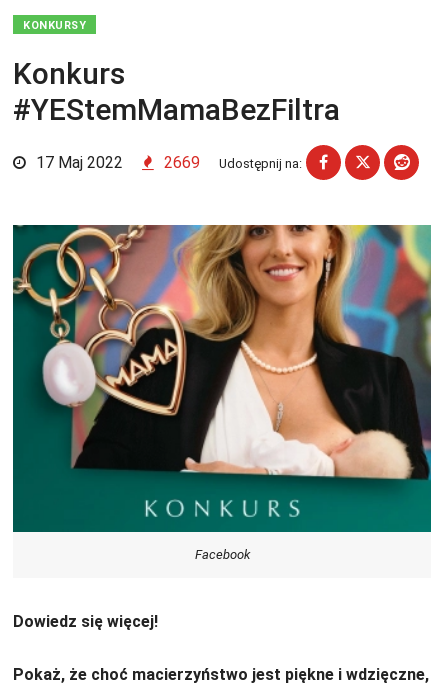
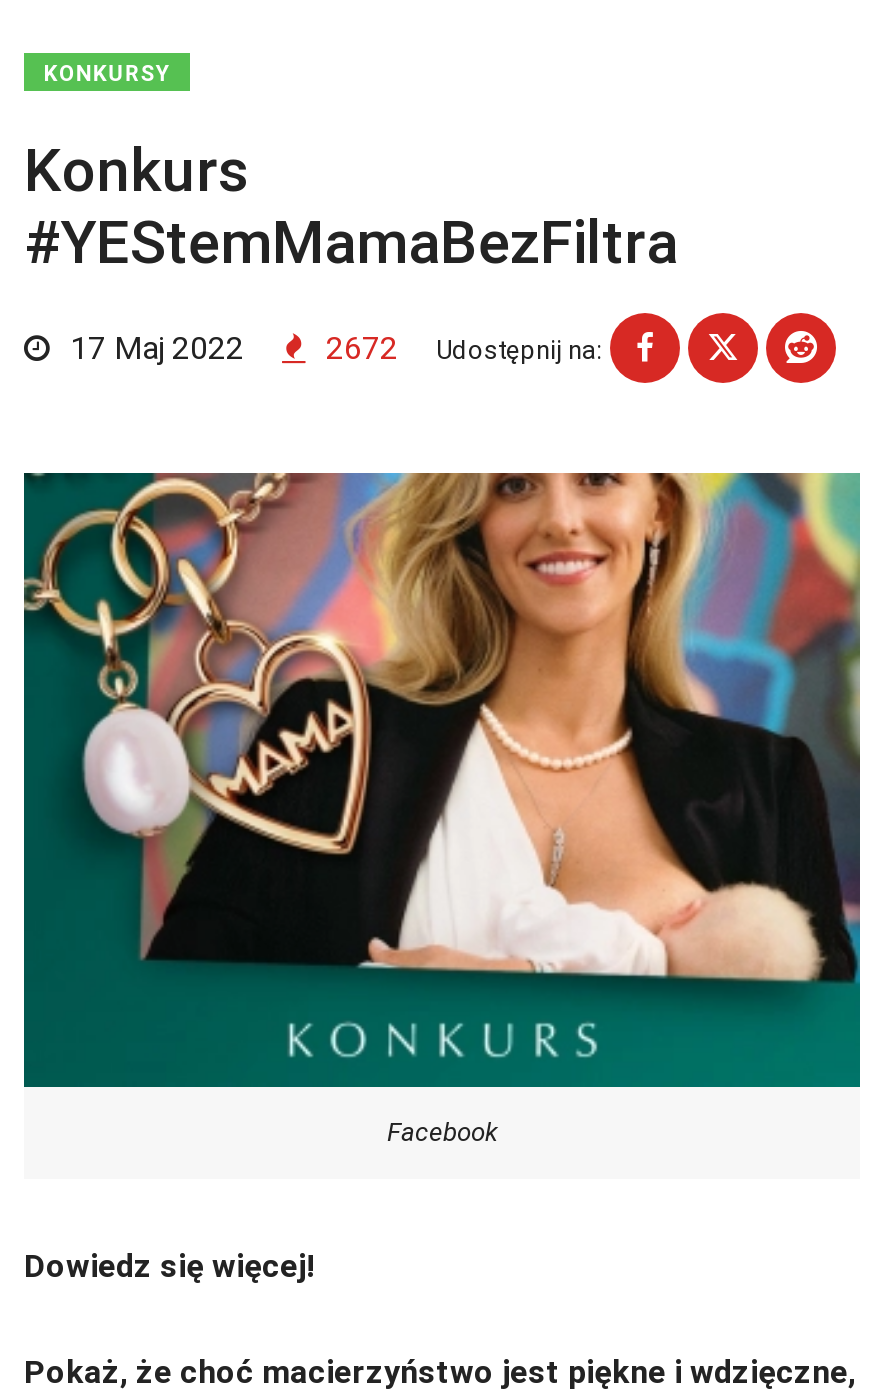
[32,153,302,172] 17 Maj 2022 2669 Udostępnij na: -> [62,329,602,367] 17 Maj 2022 2672 Udostępnij na:

